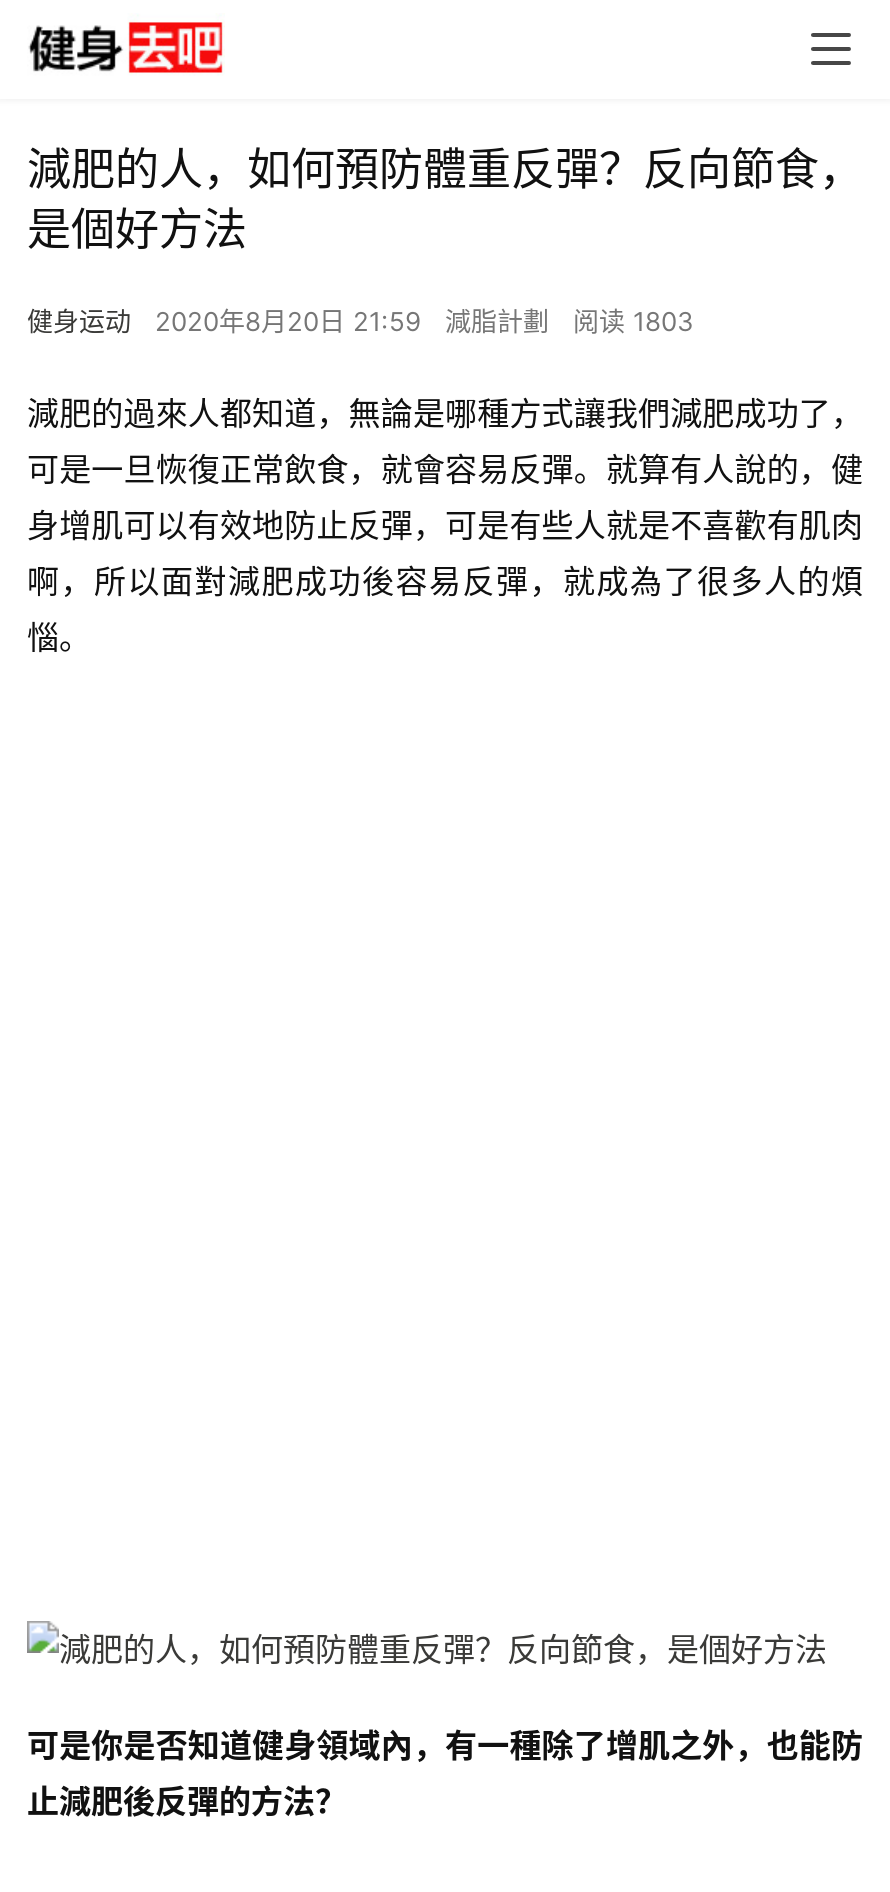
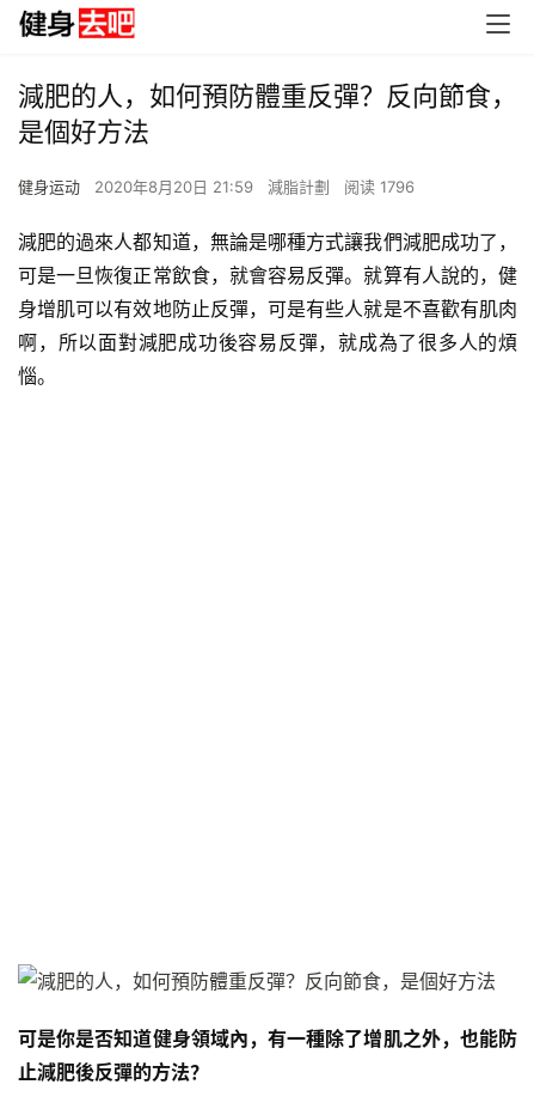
[27,305,693,337] 健身运动 2020年8月20日 21:59 減脂計劃 阅读 1803 -> [18,177,415,196] 健身运动 2020年8月20日 21:59 減脂計劃 阅读 1796

